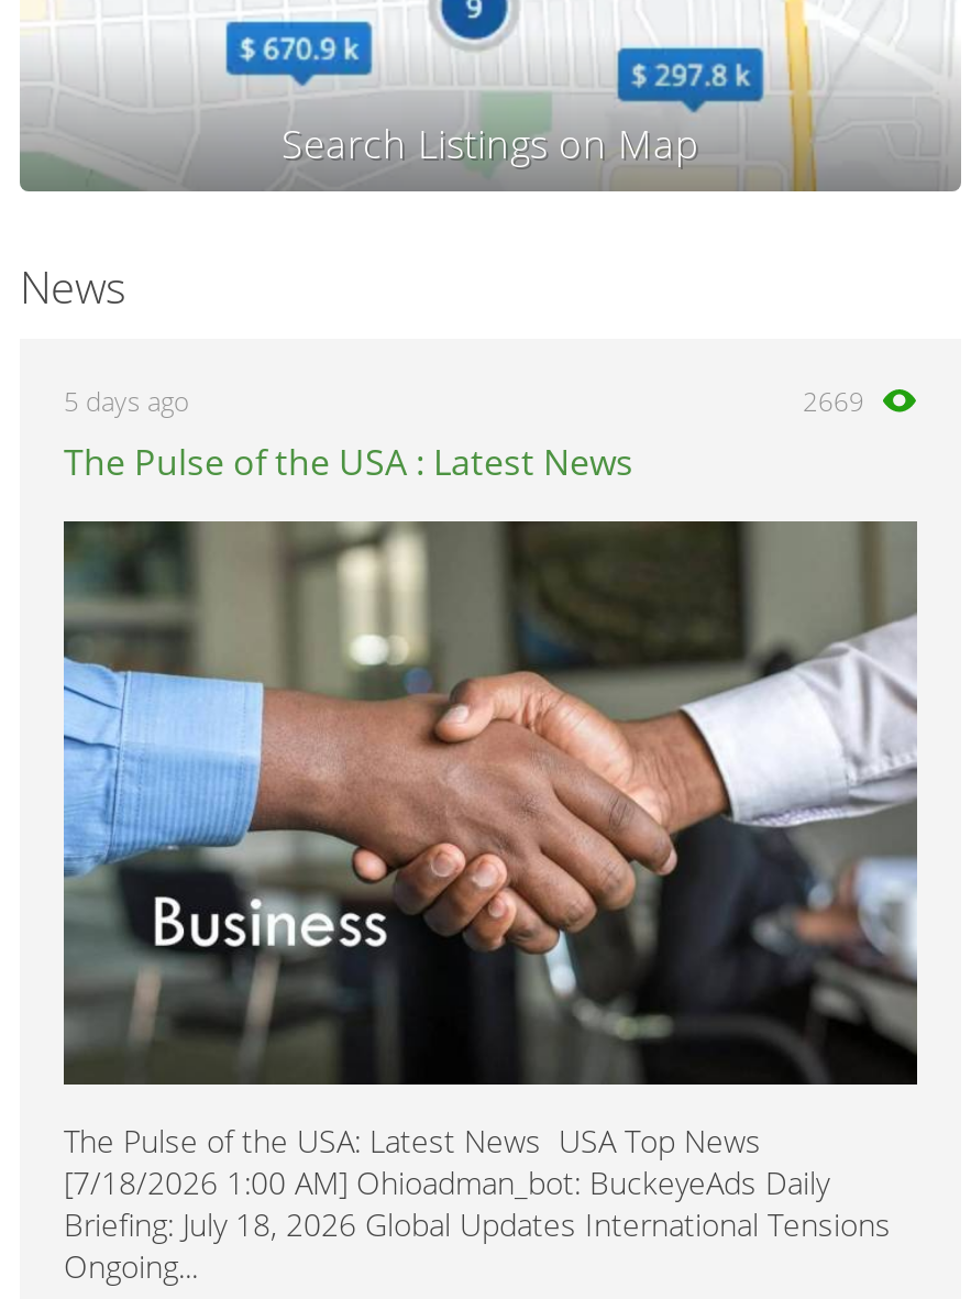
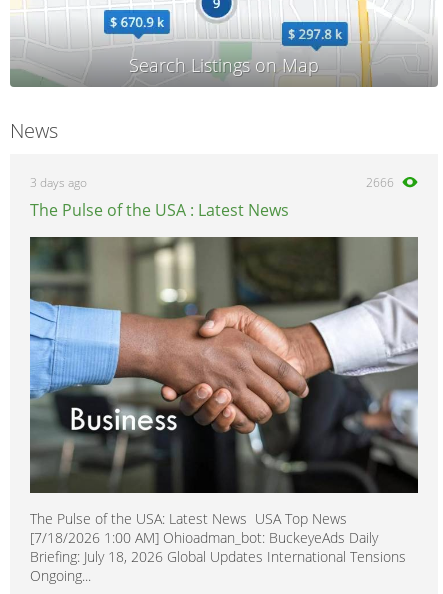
[64,383,189,420] 5 days ago -> [30,174,87,191] 3 days ago
[803,383,864,420] 2669 -> [366,174,394,191] 2666

